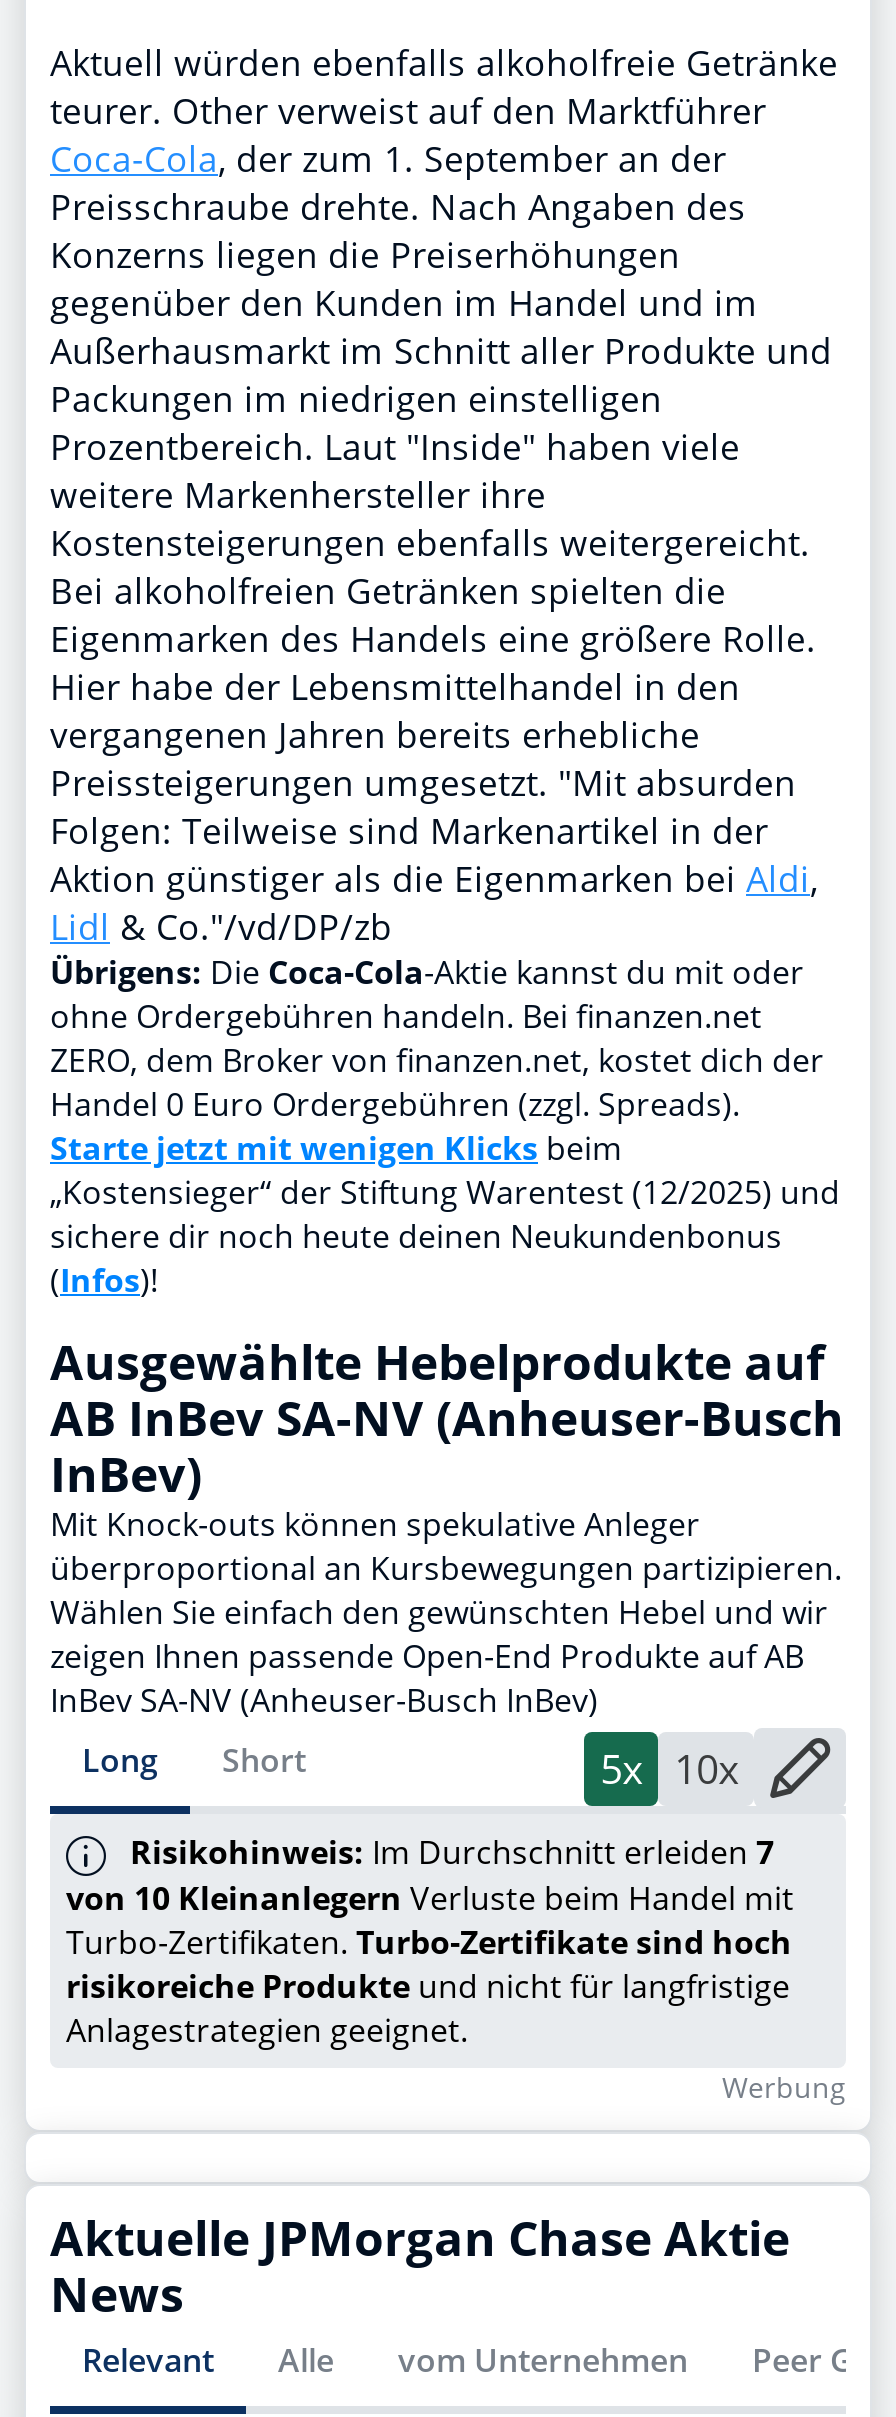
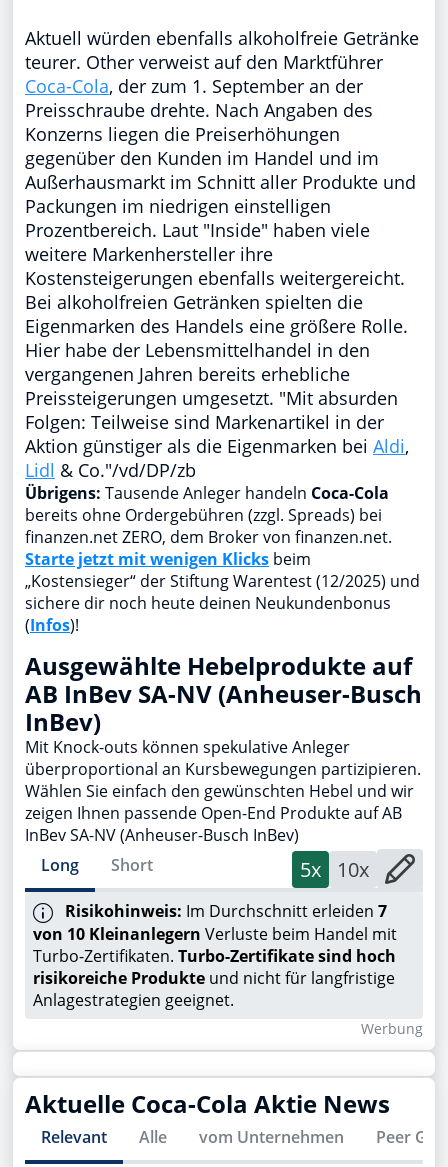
[50,950,824,1126] Übrigens: Die Coca-Cola-Aktie kannst du mit oder | ohne Ordergebühren handeln. Bei finanzen.net | ZERO, dem Broker von finanzen.net, kostet dich der | Handel 0 Euro Ordergebühren (zzgl. Spreads). -> [25,482,392,548] Übrigens: Tausende Anleger handeln Coca-Cola | bereits ohne Ordergebühren (zzgl. Spreads) bei | finanzen.net ZERO, dem Broker von finanzen.net.
[50,2203,790,2325] Aktuelle JPMorgan Chase Aktie | News -> [25,1087,390,1120] Aktuelle Coca-Cola Aktie News

